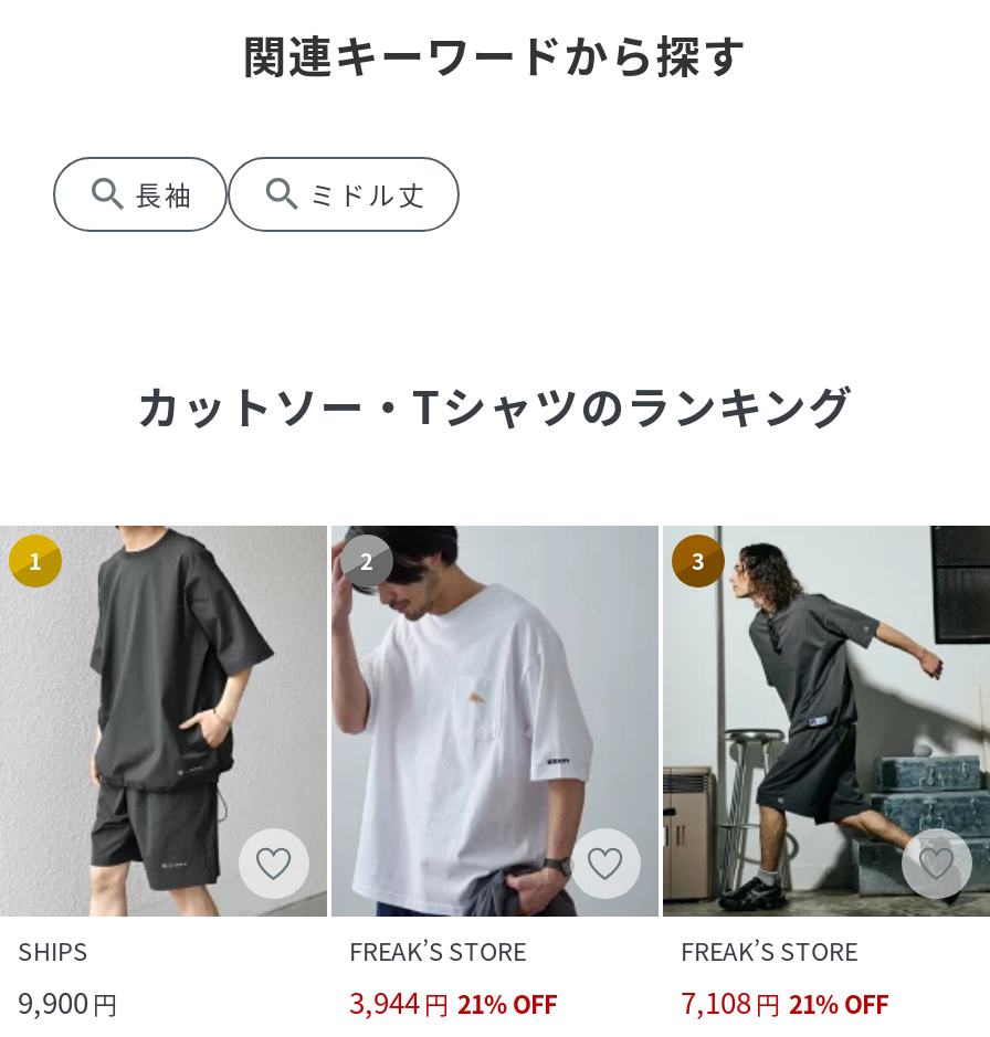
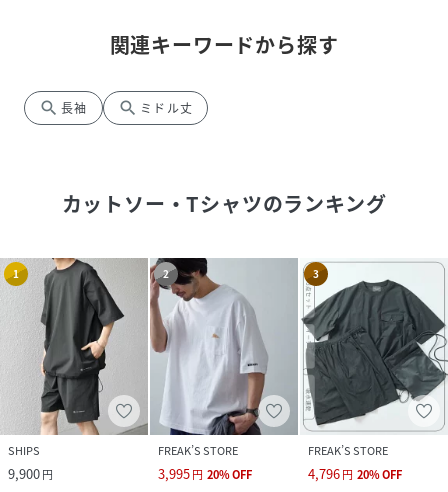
[661,523,983,1023] [image] | 7,108 円 21% OFF -> [299,258,445,483] [image] | 4,796 円 20% OFF
[349,981,557,1023] 3,944 円 21% OFF -> [158,464,252,483] 3,995 円 20% OFF

